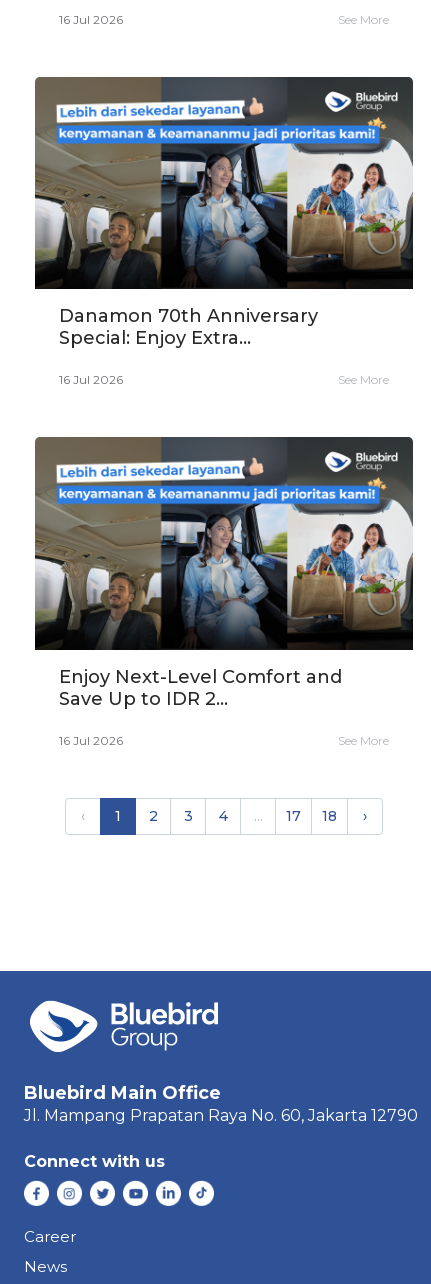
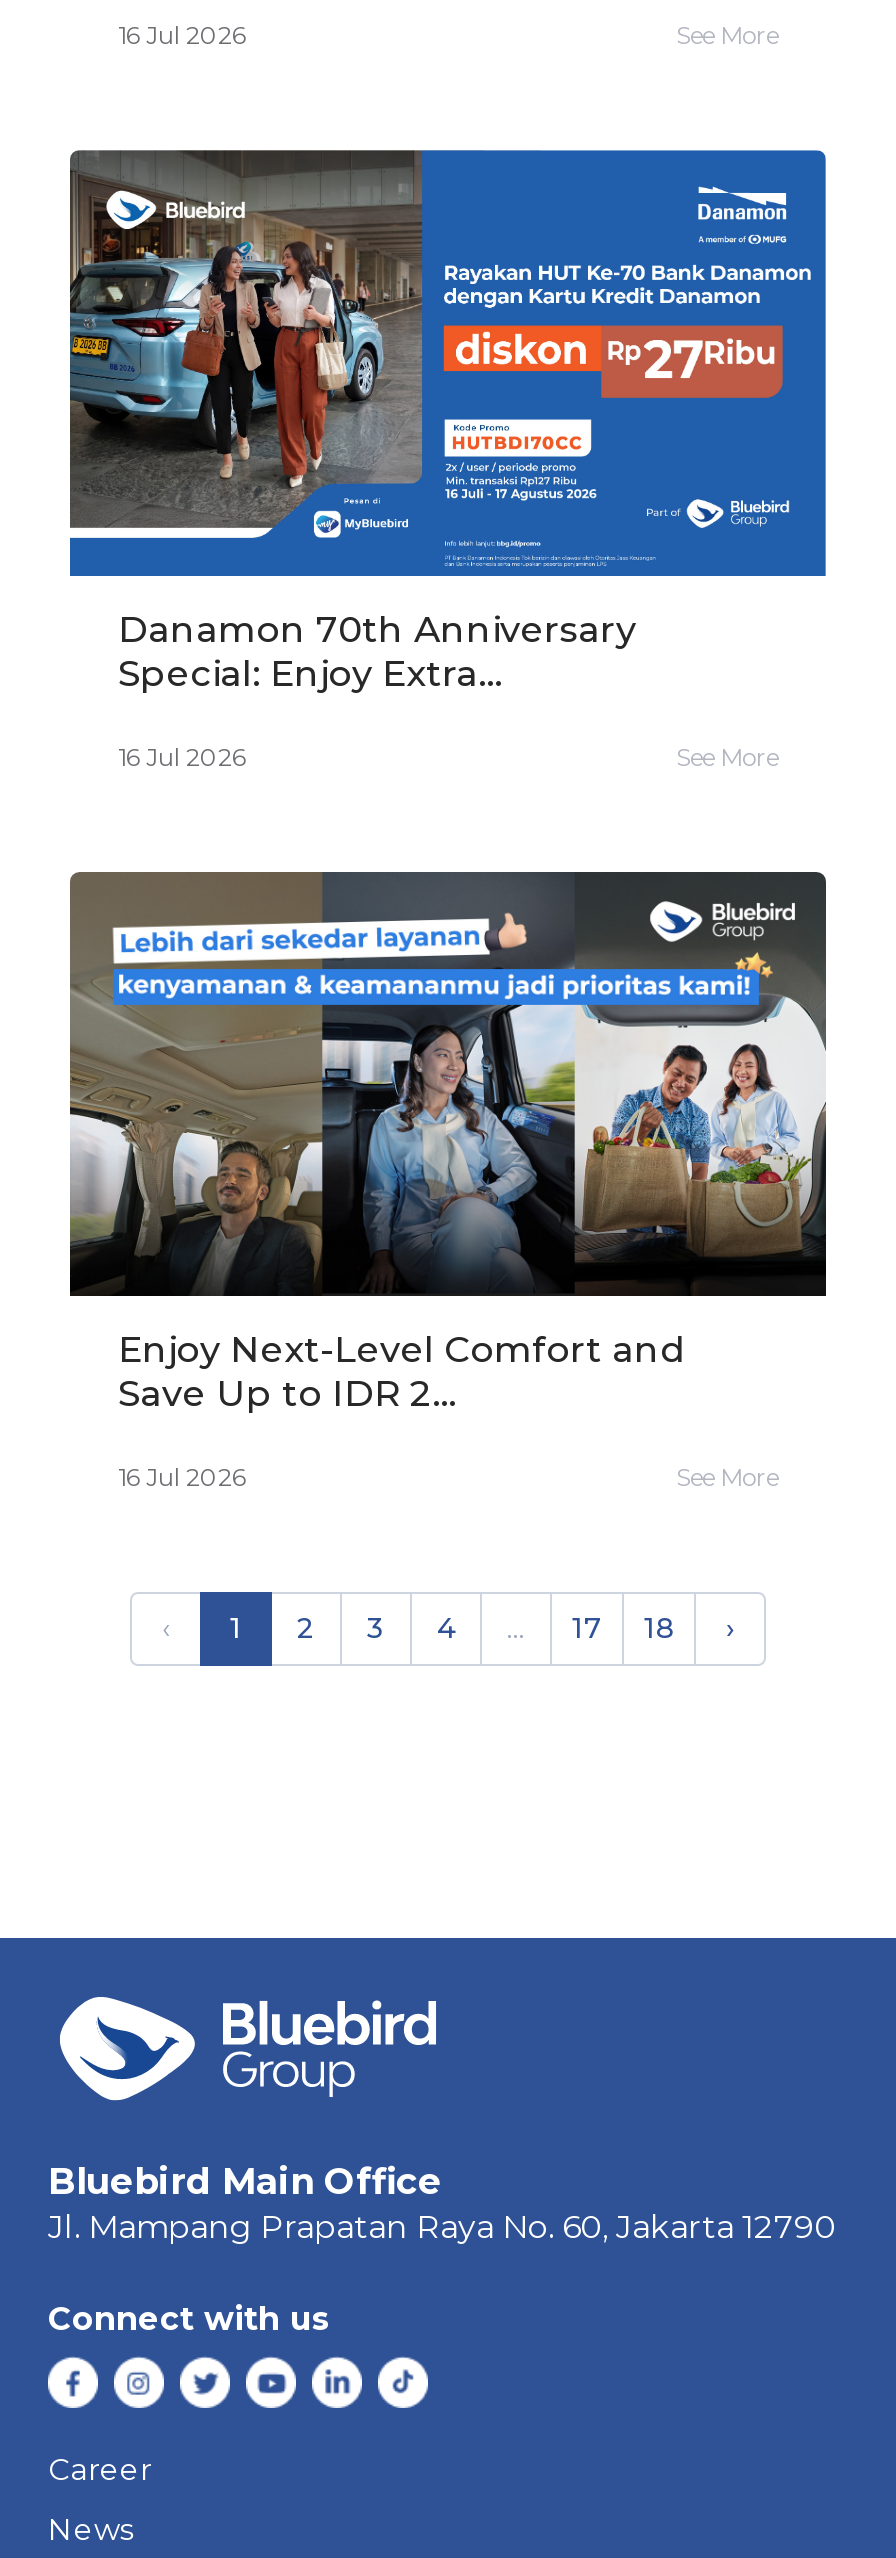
[34,76,414,290] [image] -> [68,148,828,578] [image]

